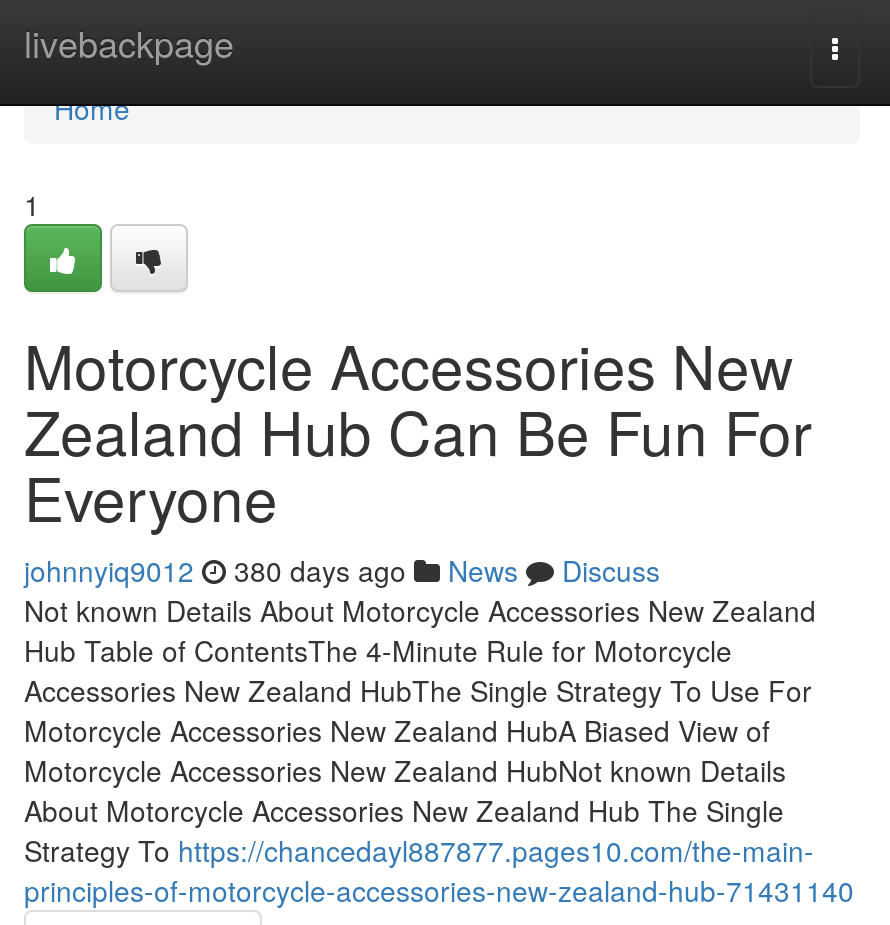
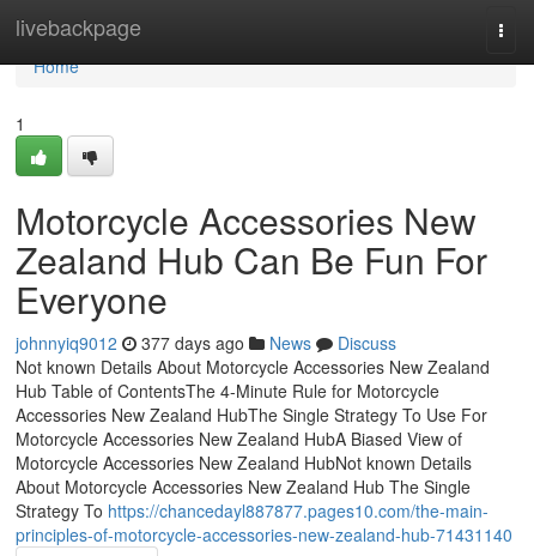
[24,550,660,590] johnnyiq9012 380 days ago News Discuss -> [16,331,396,355] johnnyiq9012 377 days ago News Discuss

